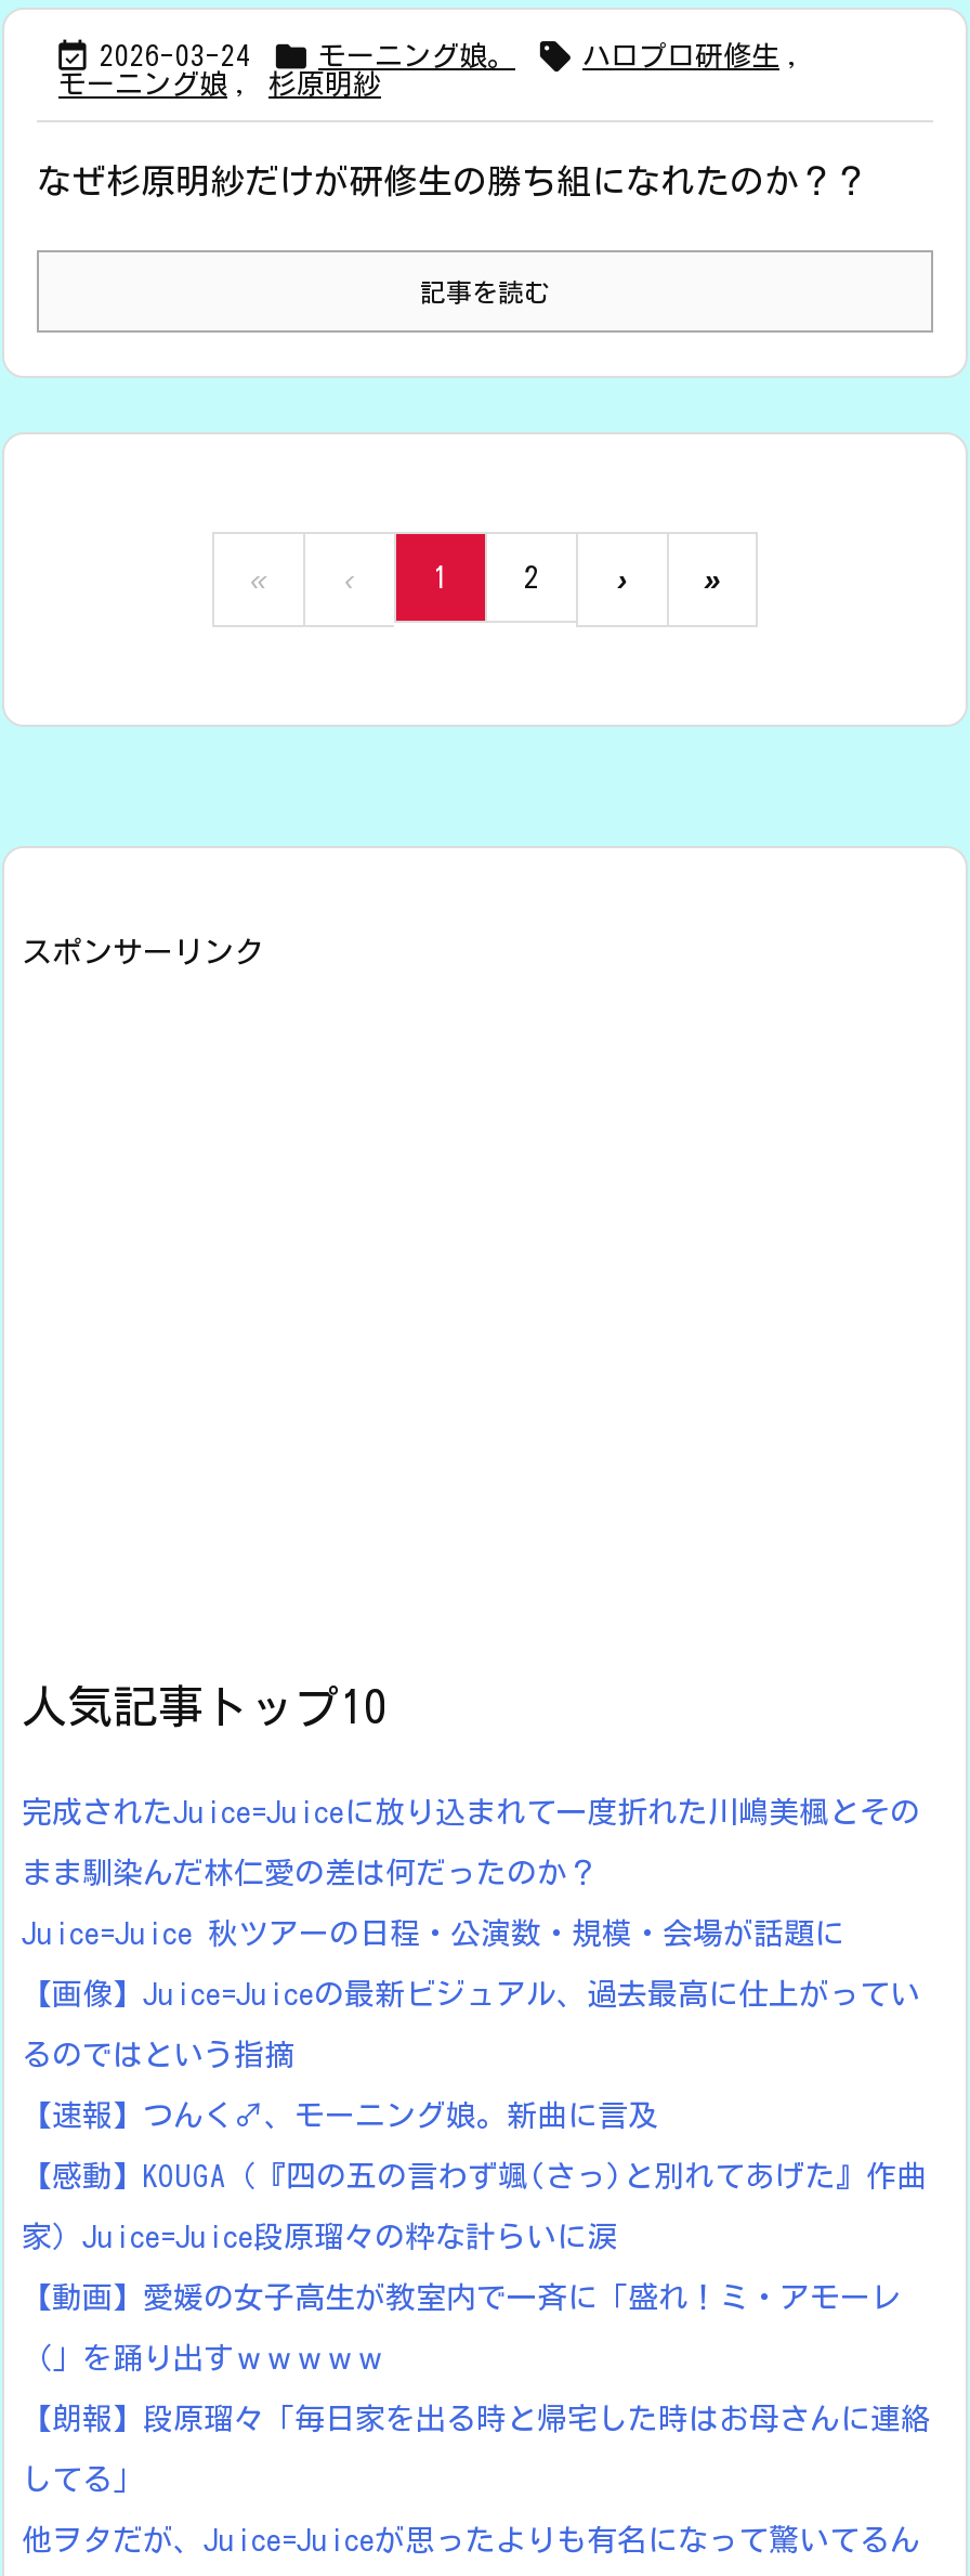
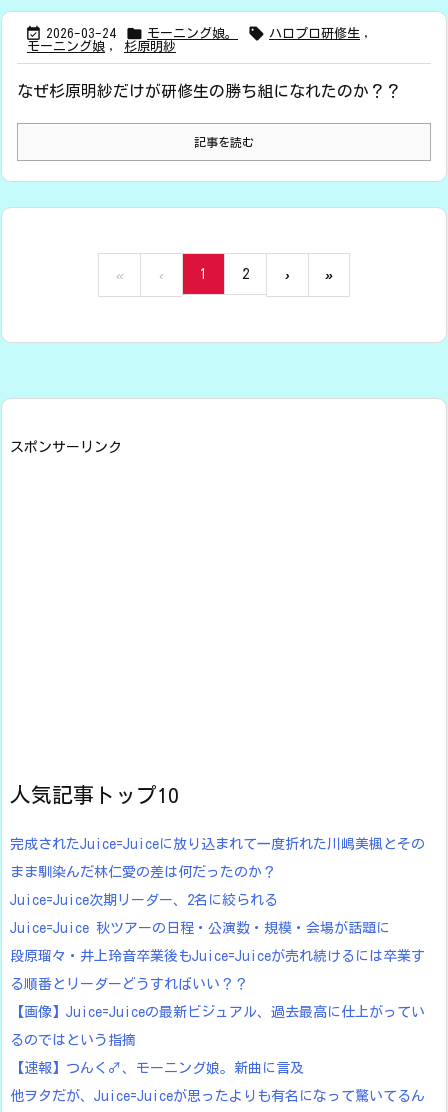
none -> [10,893,278,907] Juice=Juice次期リーダー、2名に絞られる
moved [22,1919,844,1950] -> [10,921,390,935]: Juice=Juice 秋ツアーの日程・公演数・規模・会場が話題に
none -> [10,949,425,991] 段原瑠々・井上玲音卒業後もJuice=Juiceが売れ続けるには卒業す | る順番とリーダーどうすればいい？？
moved [22,1980,920,2071] -> [10,1005,425,1047]: 【画像】Juice=Juiceの最新ビジュアル、過去最高に仕上がってい | るのではという指摘
[22,2162,931,2496] 【感動】KOUGA（『四の五の言わず颯(さっ)と別れてあげた』作曲 | 家）Juice=Juice段原瑠々の粋な計らいに涙 | 【動画】愛媛の女子高生が教室内で一斉に「盛れ！ミ・アモーレ | （」を踊り出すｗｗｗｗｗ | 【朗報】段原瑠々「毎日家を出る時と帰宅した時はお母さんに連絡 | してる」 -> none

